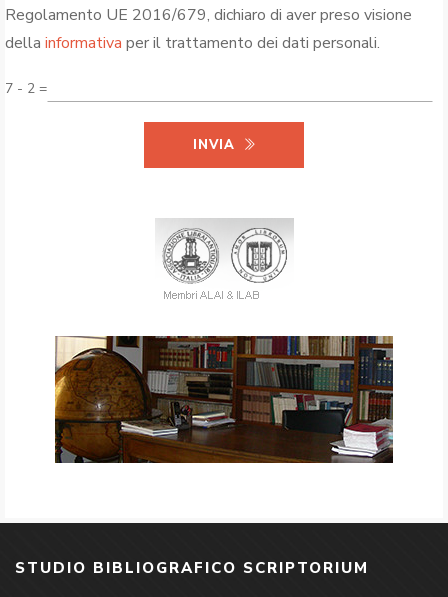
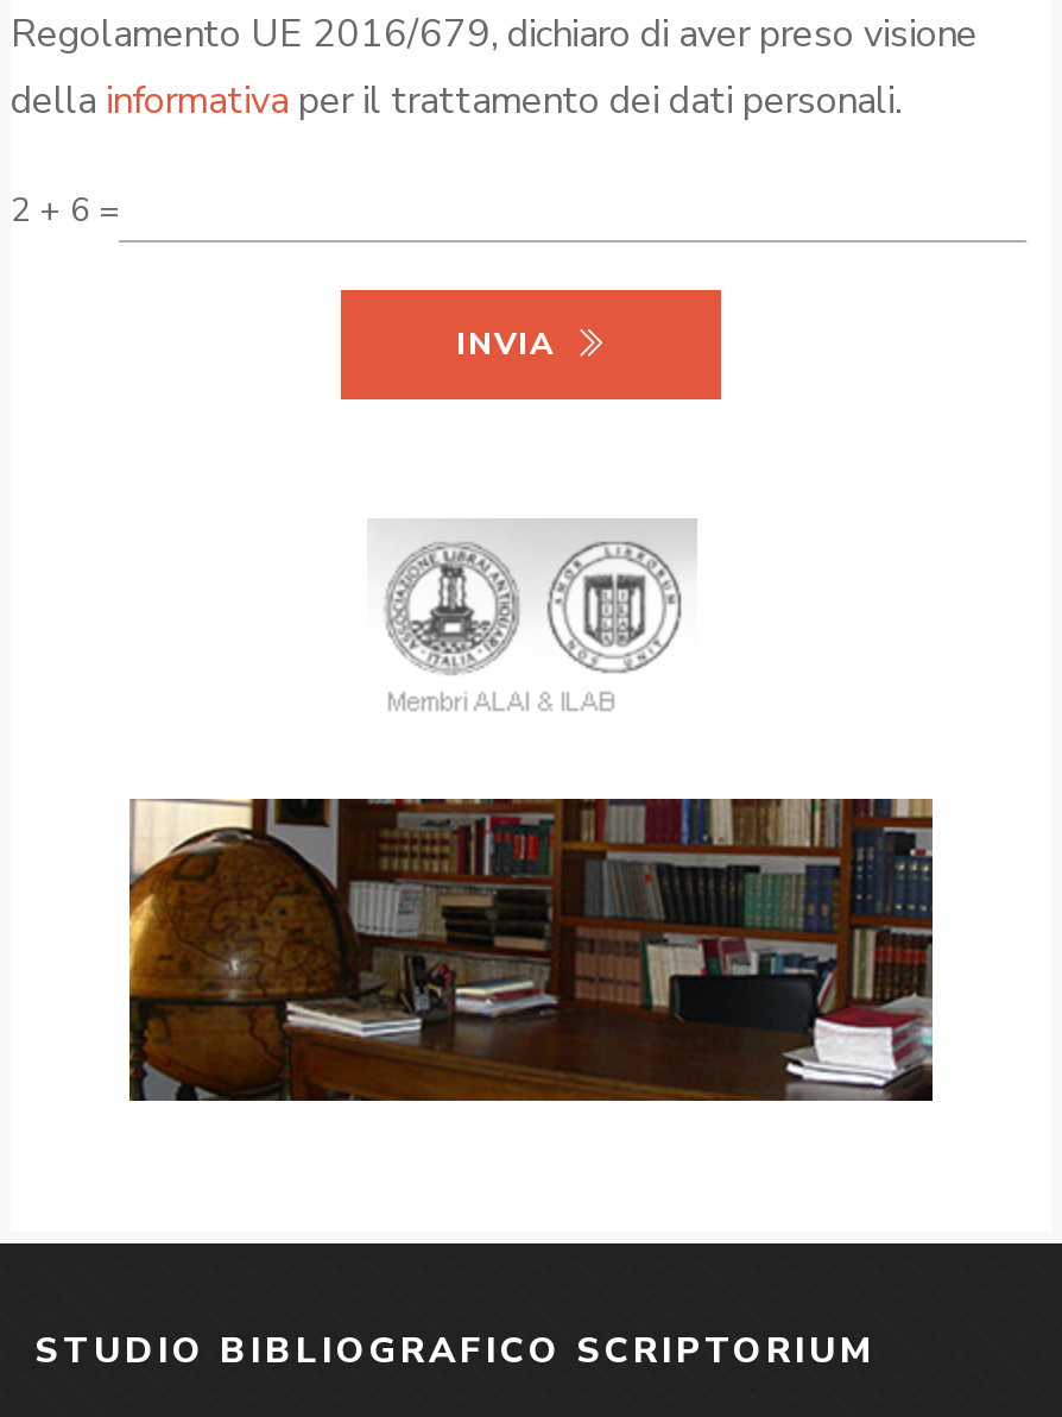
[5,79,47,98] 7 - 2 = -> [11,188,118,233] 2 + 6 =

